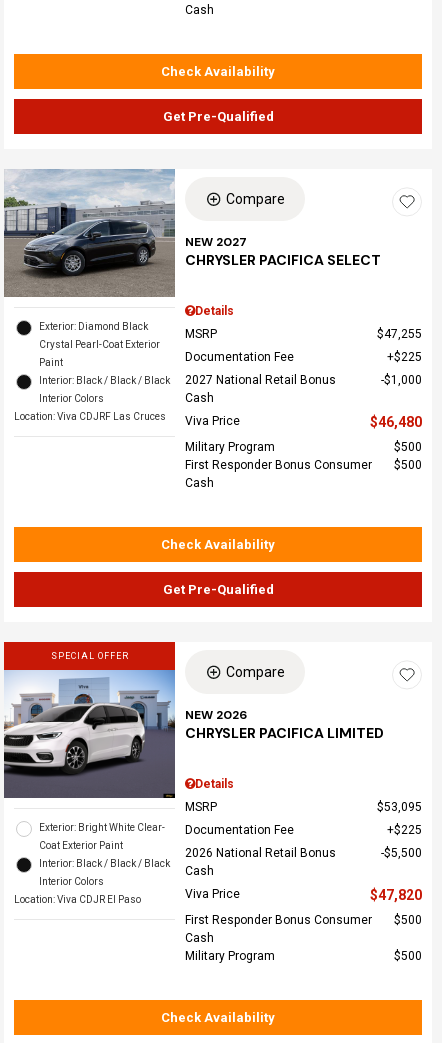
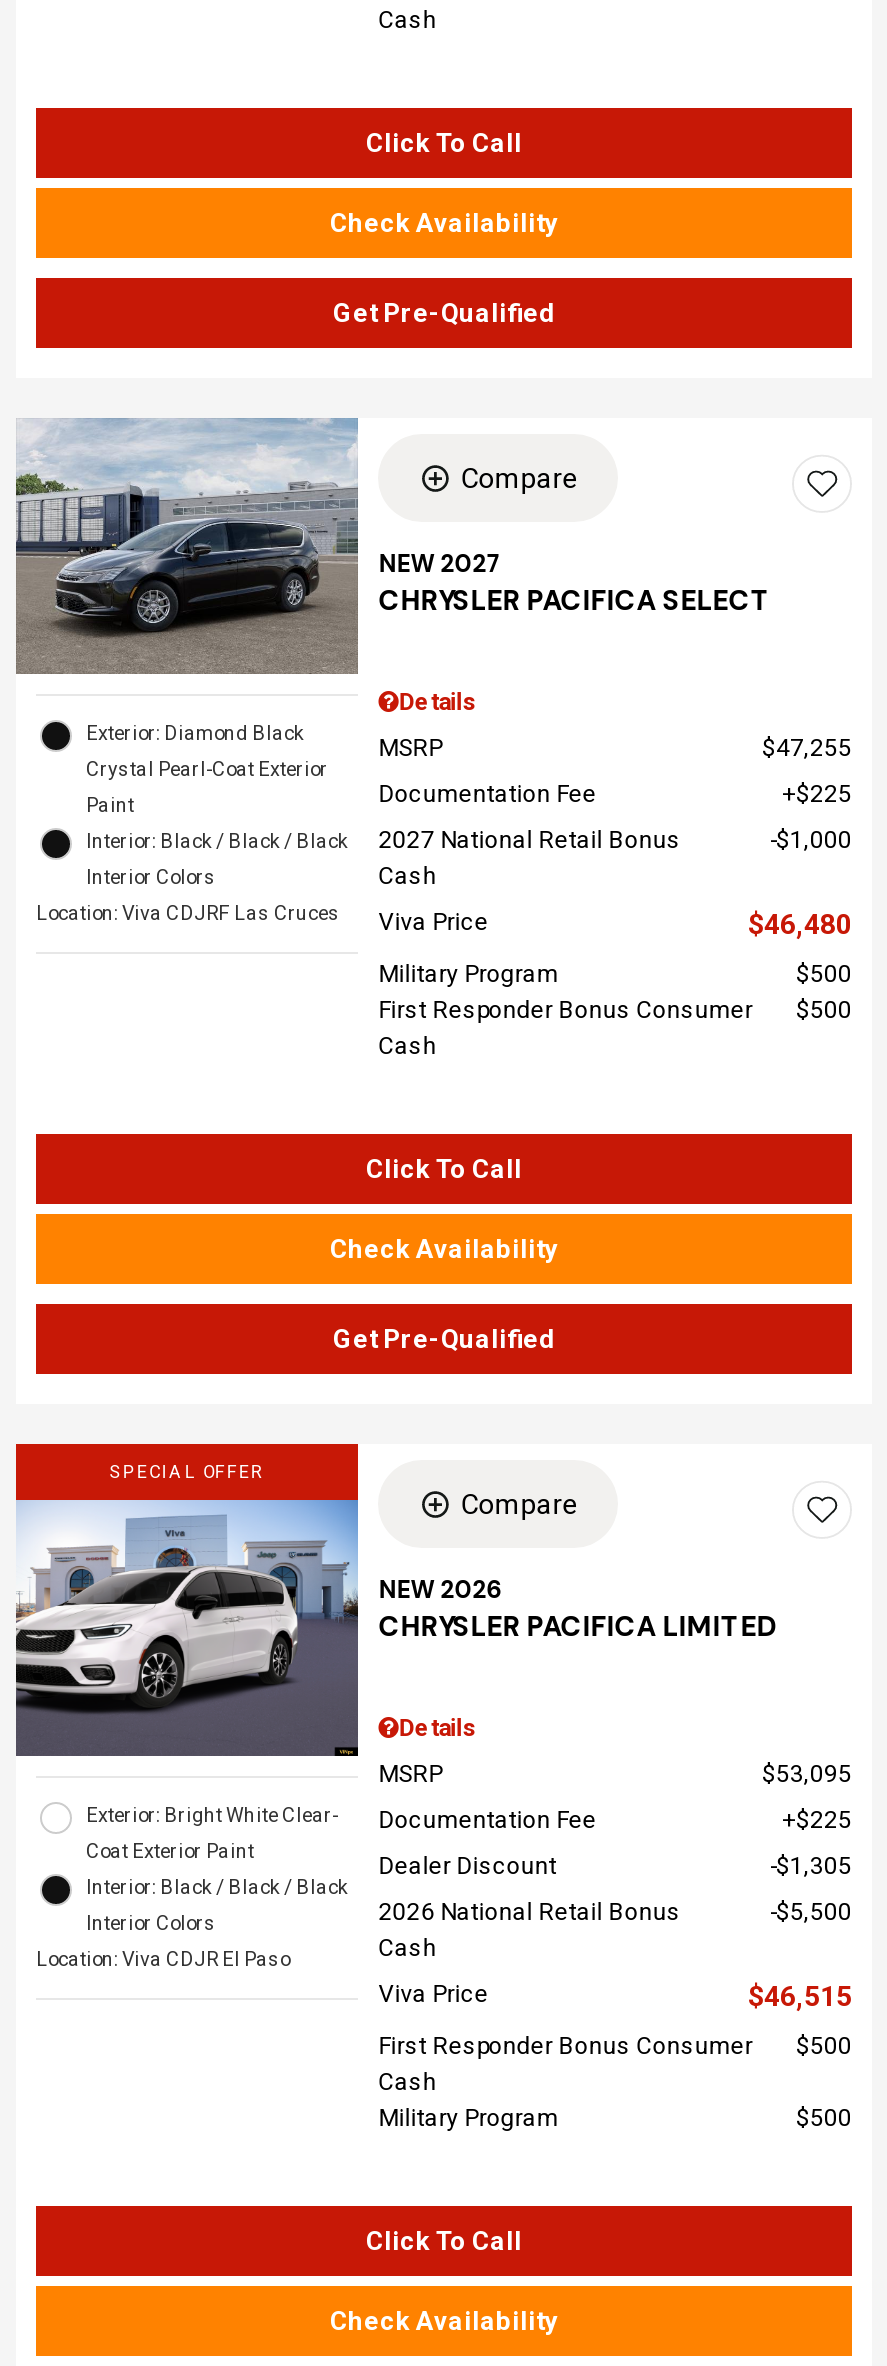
none -> [366,128,522,158] Click To Call
none -> [366,1154,522,1184] Click To Call
none -> [378,1852,852,1880] Dealer Discount | $1,305
[370,887,422,903] $47,820 -> [748,1980,852,2012] $46,515
none -> [366,2226,522,2256] Click To Call

